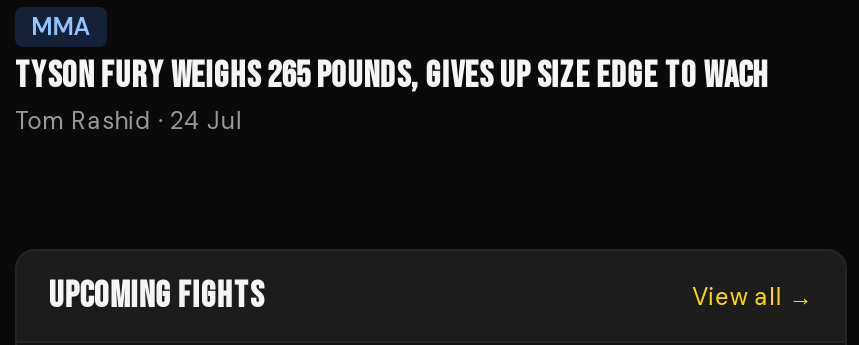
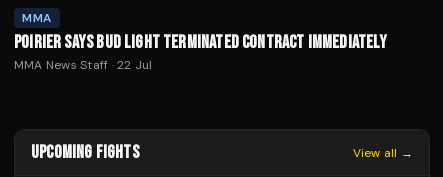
[15,55,769,137] TYSON FURY WEIGHS 265 POUNDS, GIVES UP SIZE EDGE TO WACH | Tom Rashid · 24 Jul -> [14,32,387,73] POIRIER SAYS BUD LIGHT TERMINATED CONTRACT IMMEDIATELY | MMA News Staff · 22 Jul

